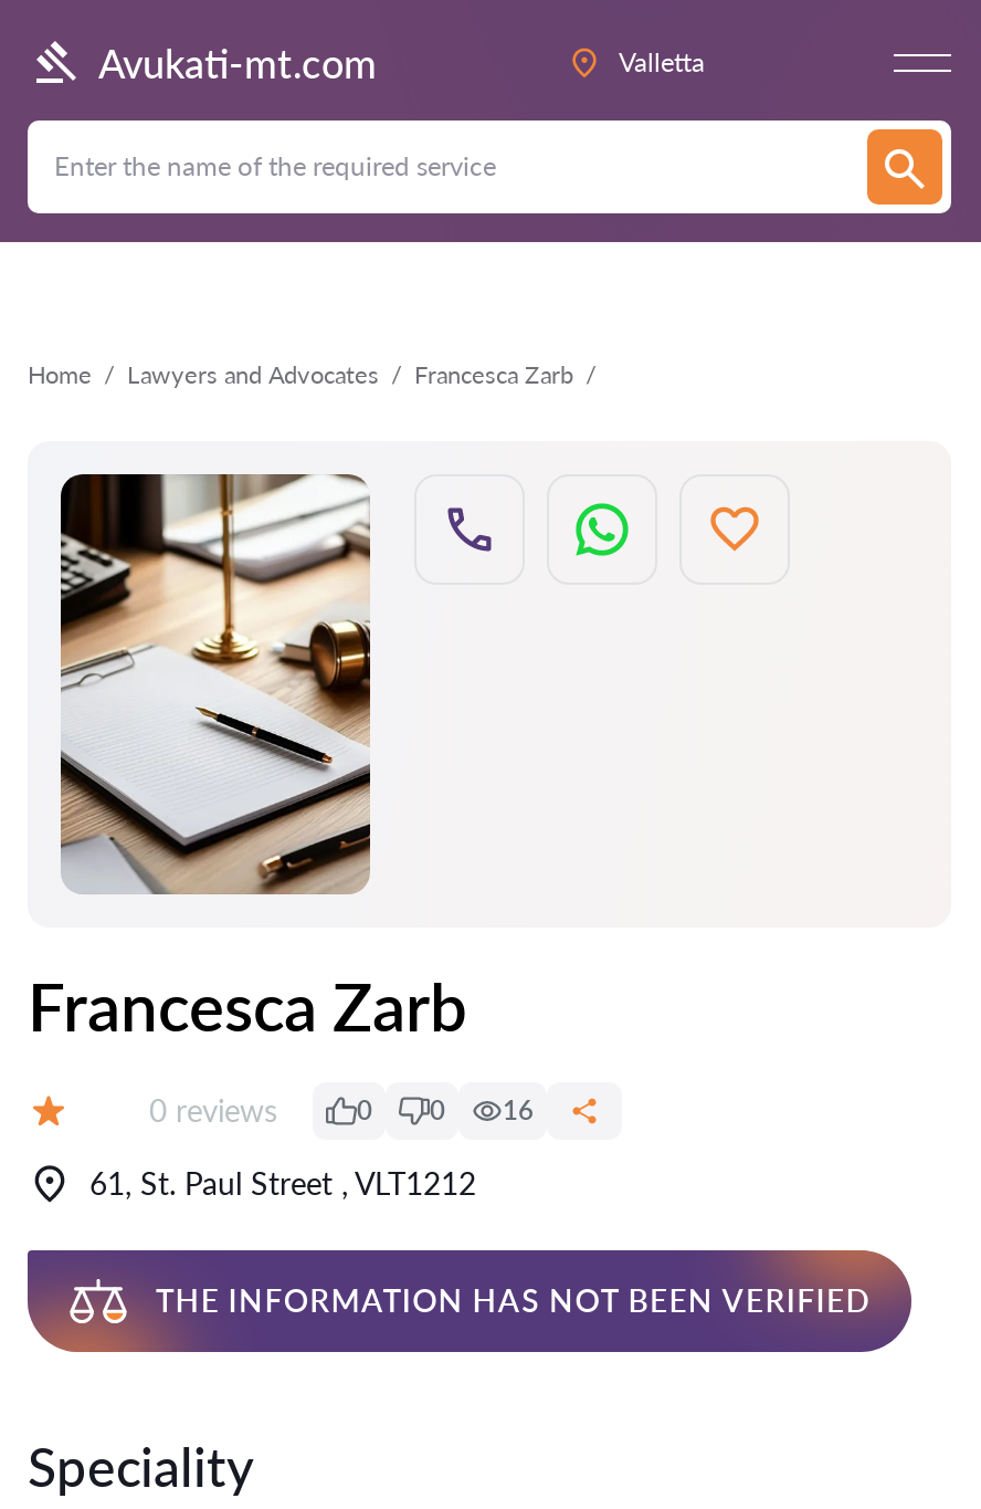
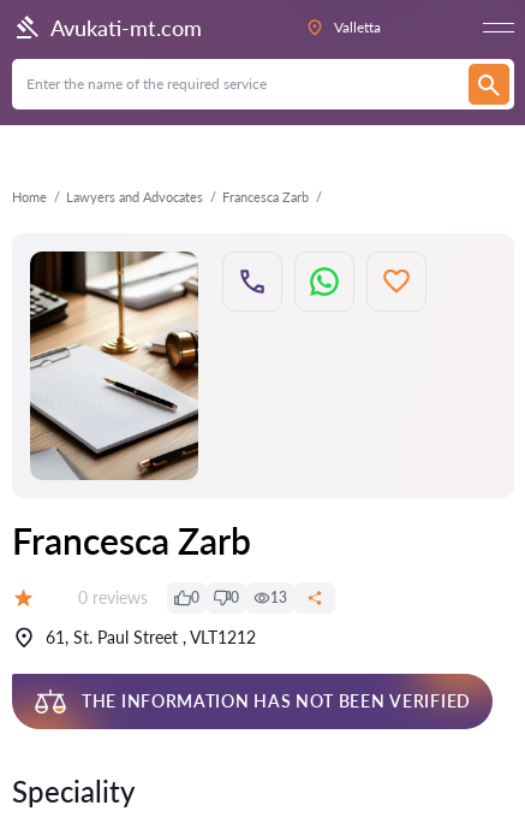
[503,1093,534,1126] 16 -> [270,588,287,606] 13

